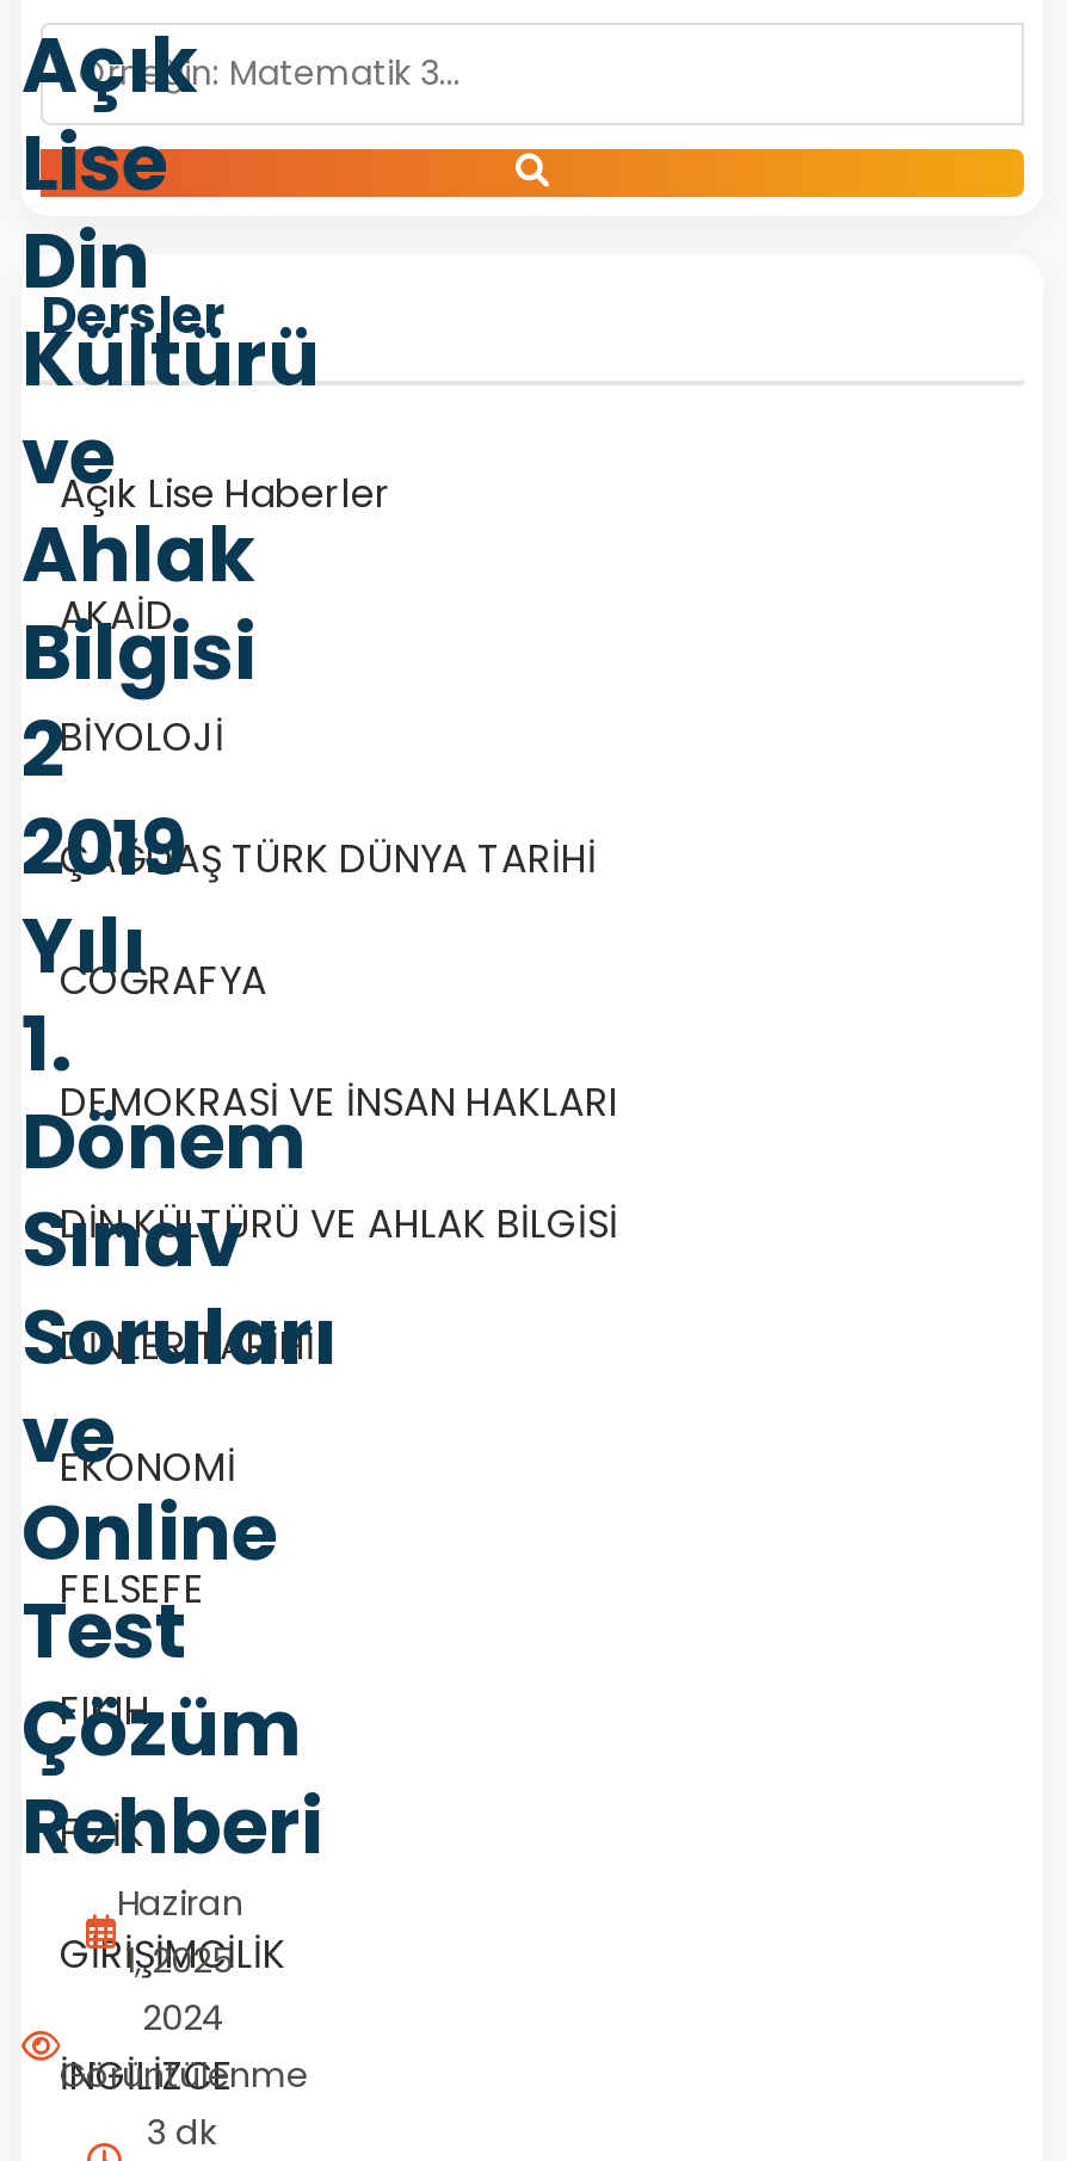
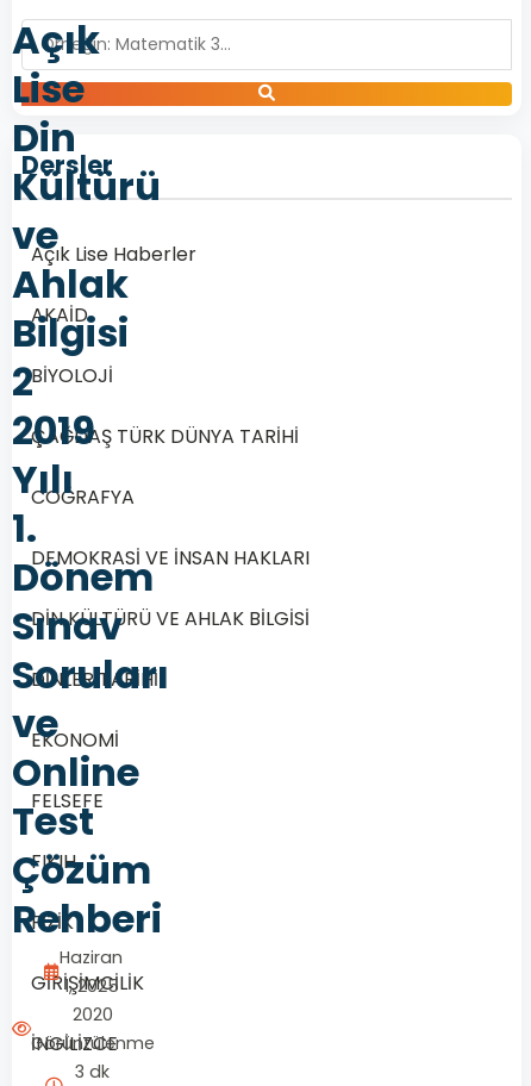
[142,1994,226,2042] 2024 -> [73,1003,113,1026] 2020

